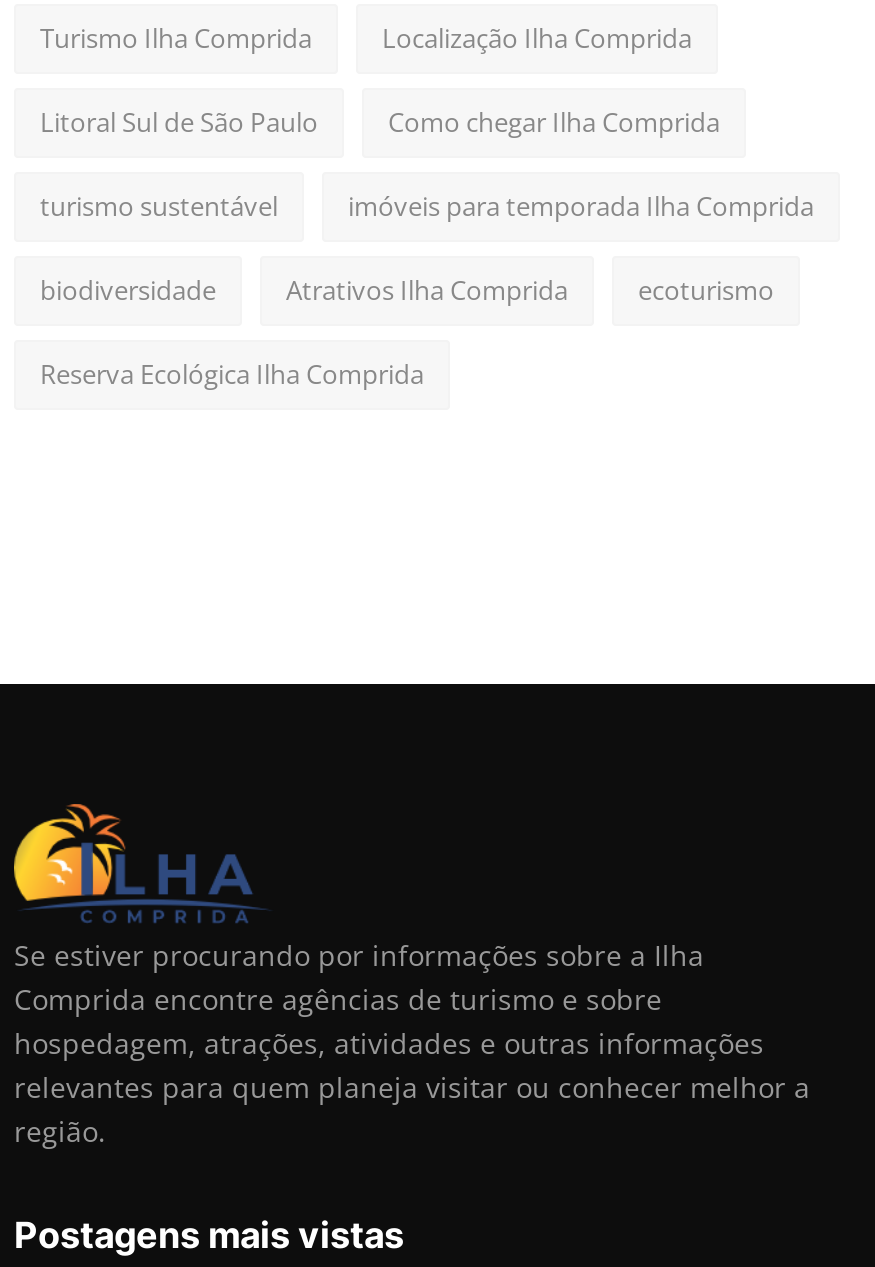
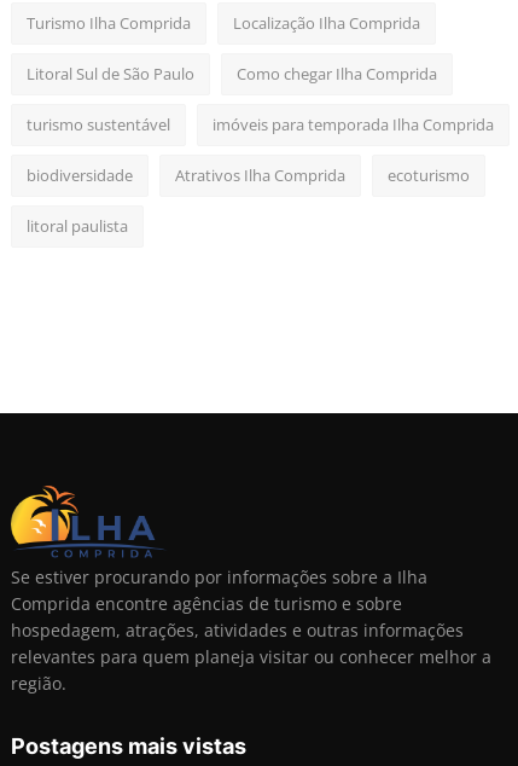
[40,357,424,393] Reserva Ecológica Ilha Comprida -> [27,216,128,237] litoral paulista

